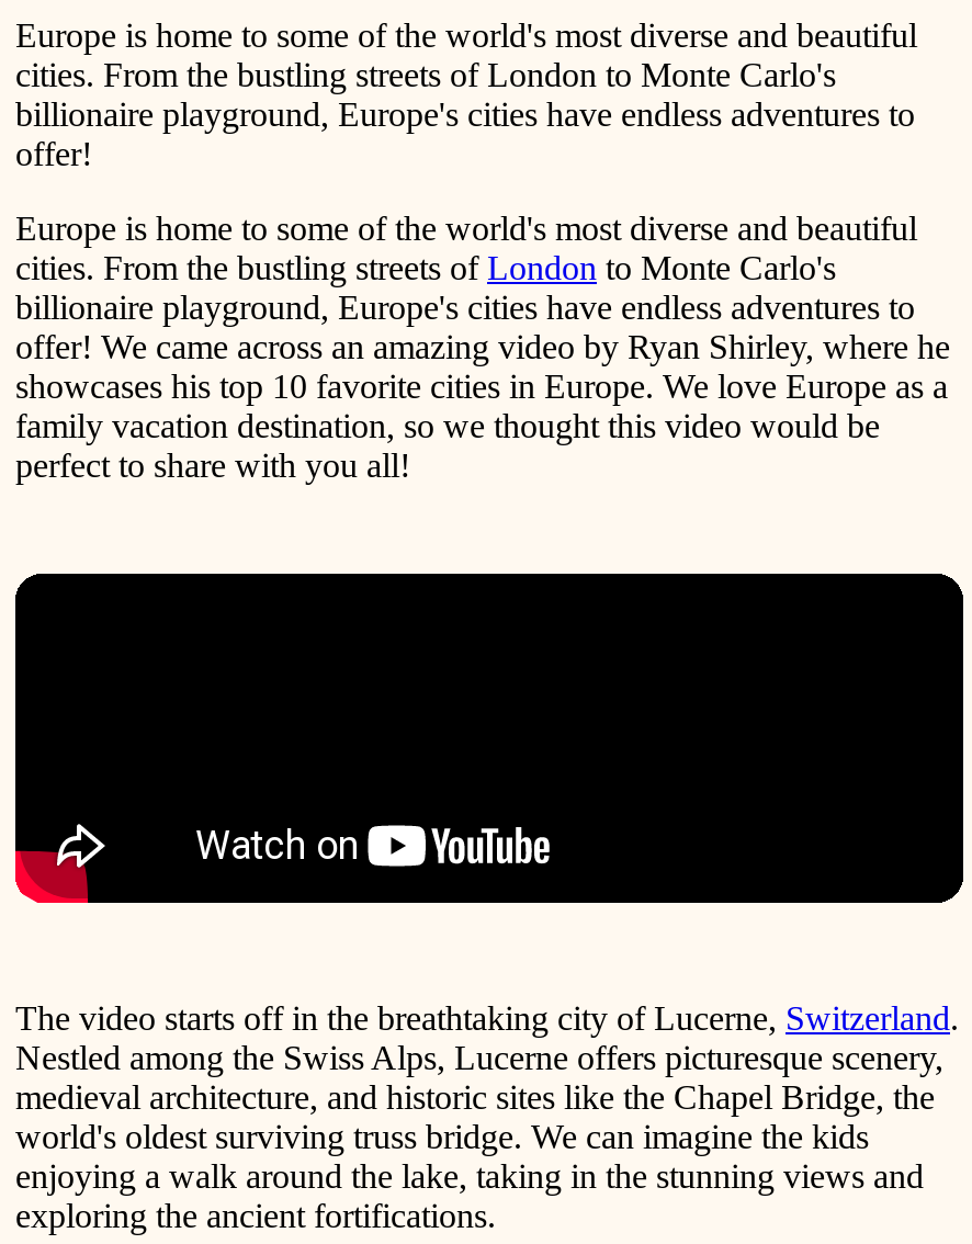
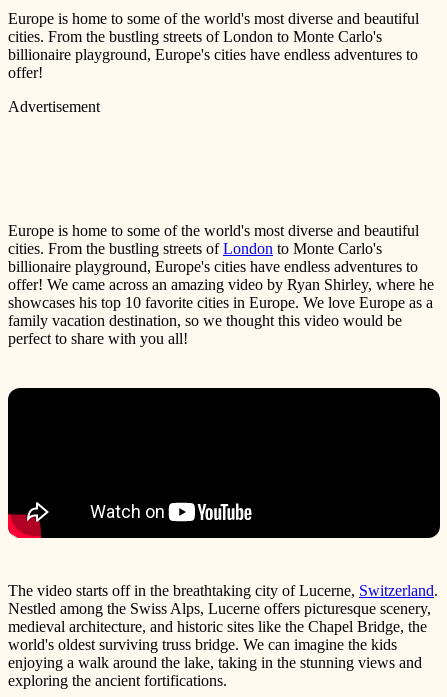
none -> [8,98,100,115] Advertisement

